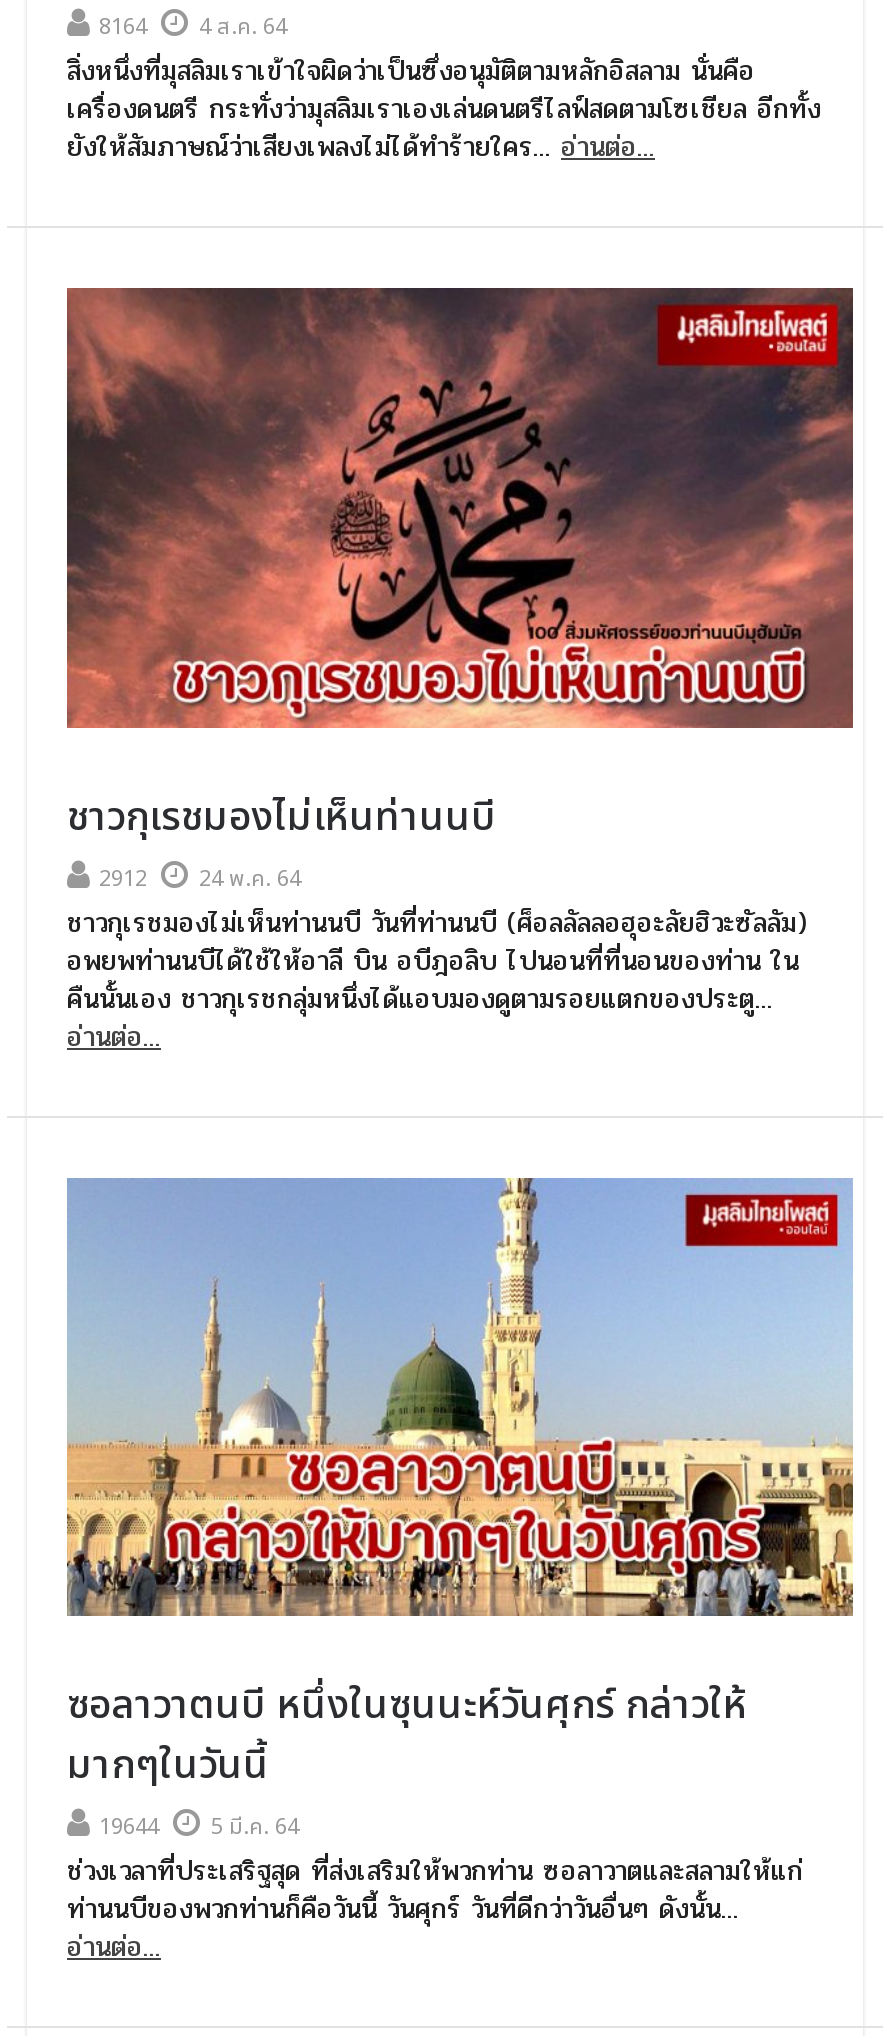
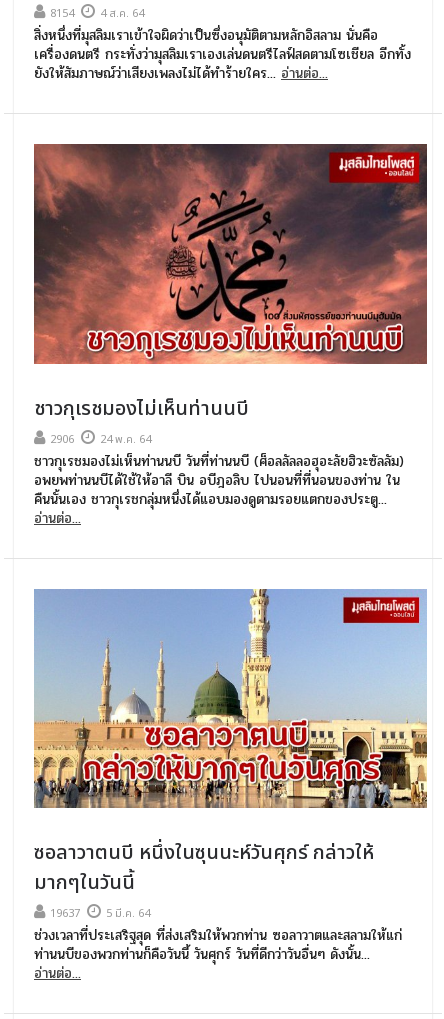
[99,10,287,44] 8164 4 ส.ค. 64 -> [50,5,144,22] 8154 4 ส.ค. 64
[99,861,301,895] 2912 24 พ.ค. 64 -> [50,430,151,447] 2906 24 พ.ค. 64
[99,1810,299,1844] 19644 5 มี.ค. 64 -> [50,905,150,922] 19637 5 มี.ค. 64

